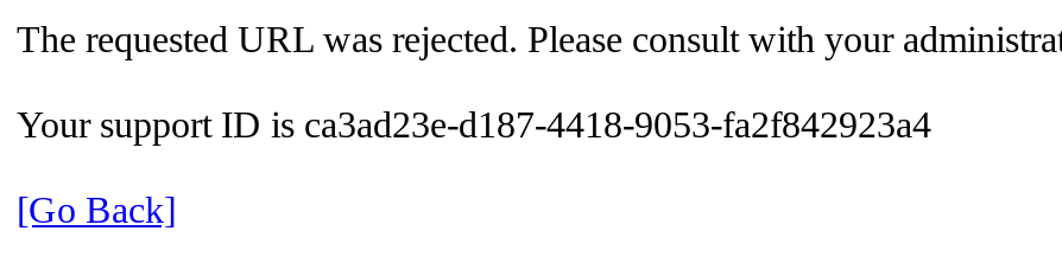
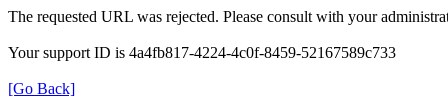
[17,104,931,145] Your support ID is ca3ad23e-d187-4418-9053-fa2f842923a4 -> [8,44,396,61] Your support ID is 4a4fb817-4224-4c0f-8459-52167589c733

